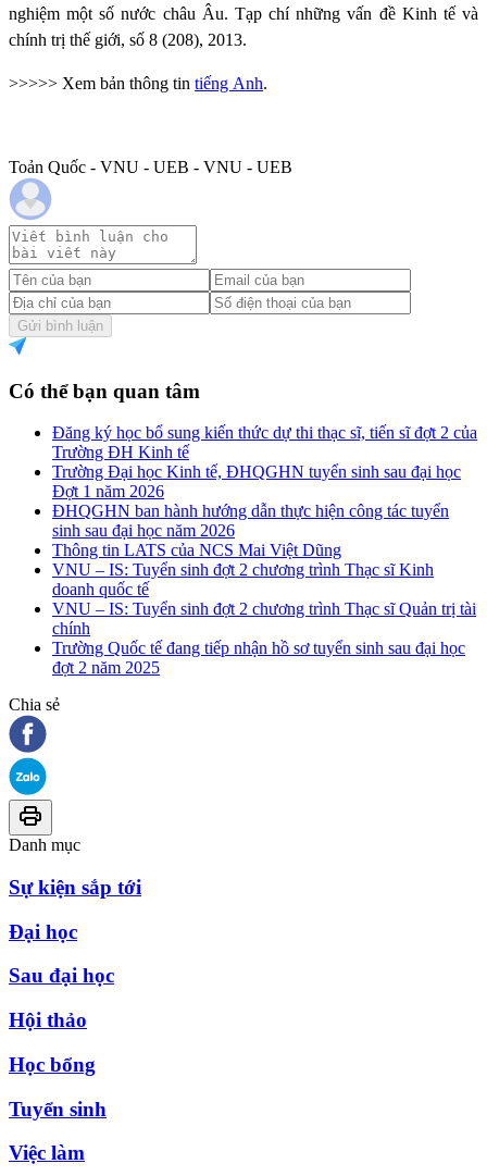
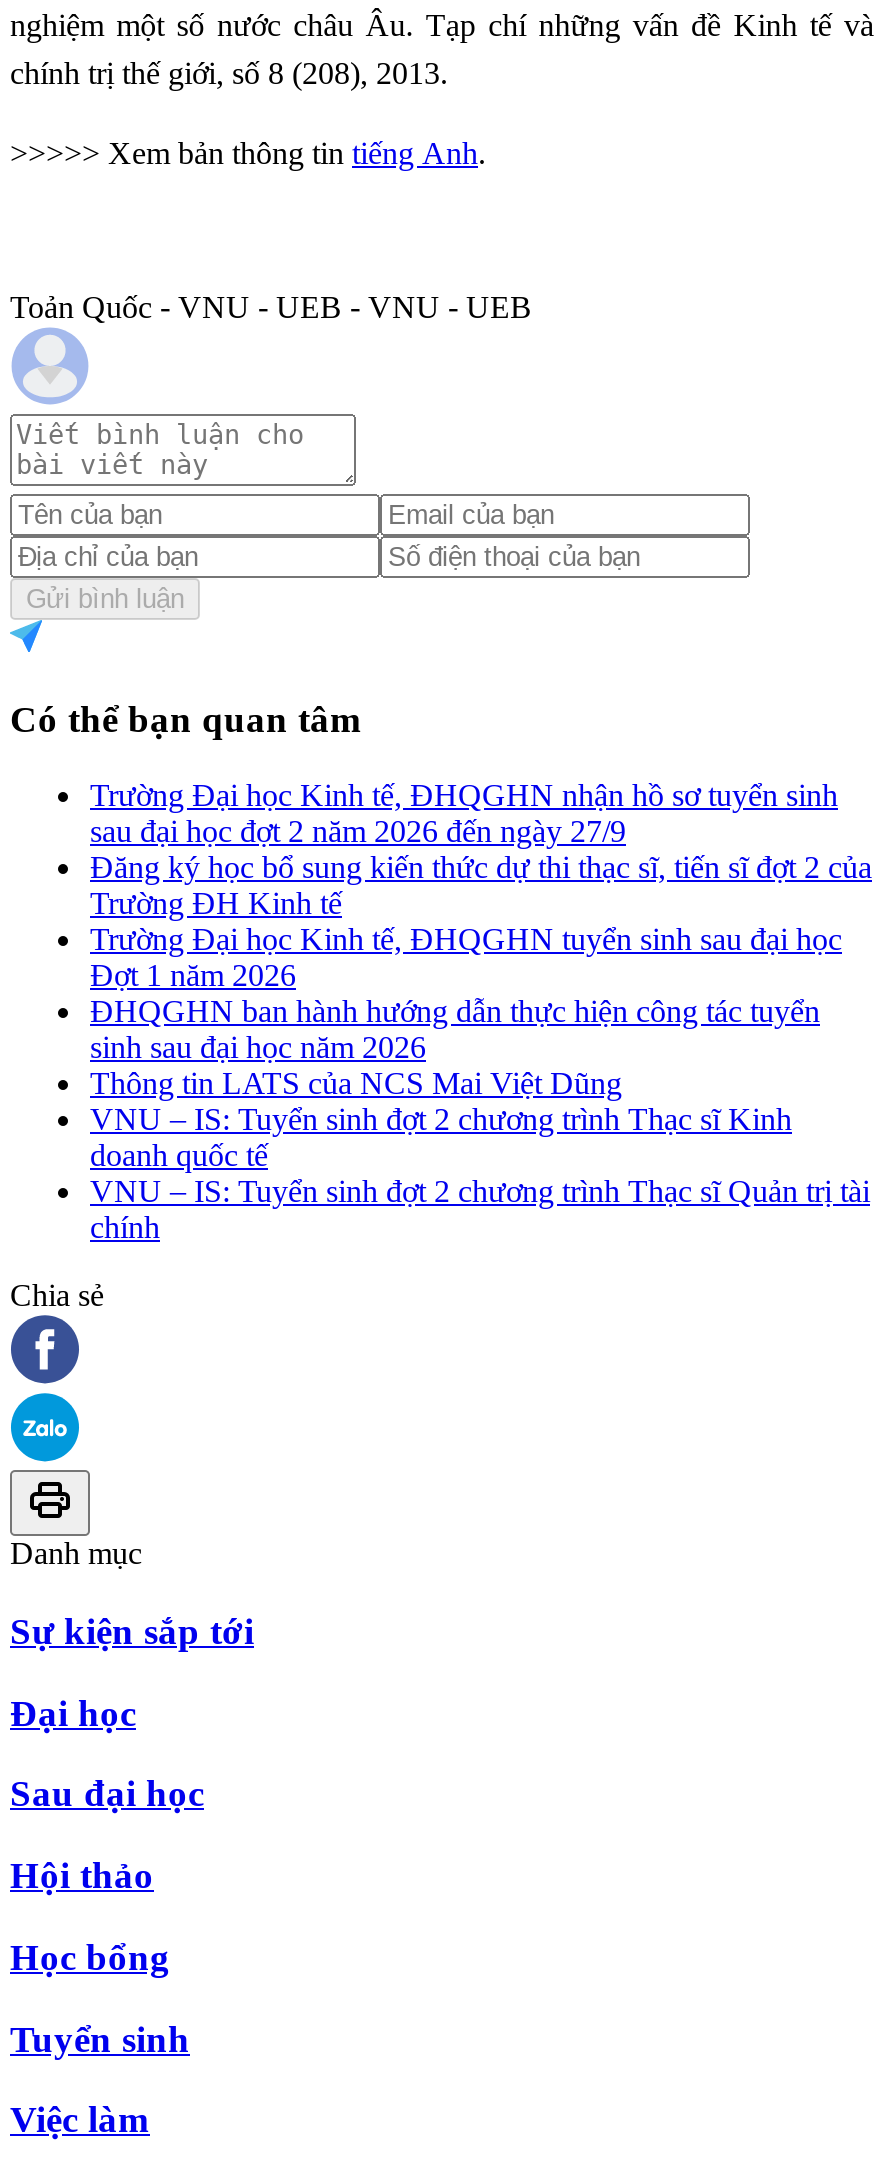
none -> [90,778,838,848] Trường Đại học Kinh tế, ĐHQGHN nhận hồ sơ tuyển sinh | sau đại học đợt 2 năm 2026 đến ngày 27/9
moved [52,423,477,638] -> [90,850,872,1244]: Đăng ký học bổ sung kiến thức dự thi thạc sĩ, tiến sĩ đợt 2 của | Trường ĐH Kinh tế | Trường Đại học Kinh tế, ĐHQGHN tuyển sinh sau đại học | ... | VNU – IS: Tuyển sinh đợt 2 chương trình Thạc sĩ Quản trị tài | chính
[52,639,465,677] Trường Quốc tế đang tiếp nhận hồ sơ tuyển sinh sau đại học | đợt 2 năm 2025 -> none

